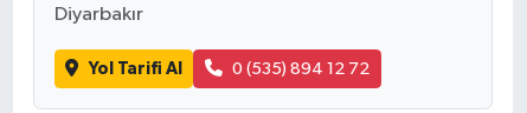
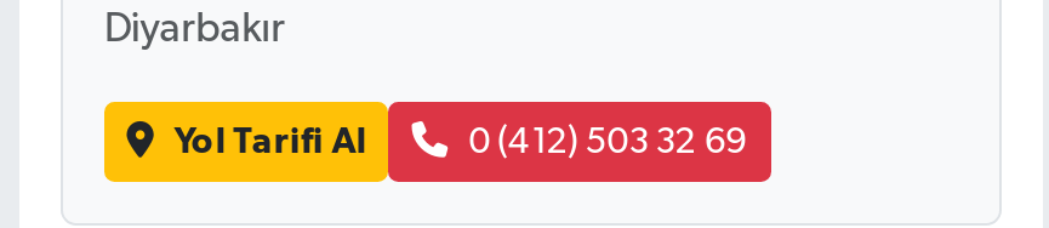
[232,60,370,77] 0 (535) 894 12 72 -> [469,123,748,159] 0 (412) 503 32 69

